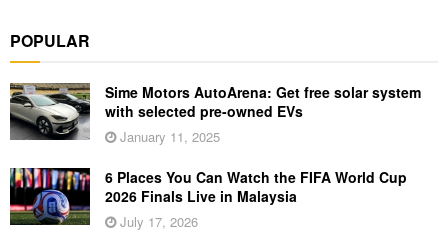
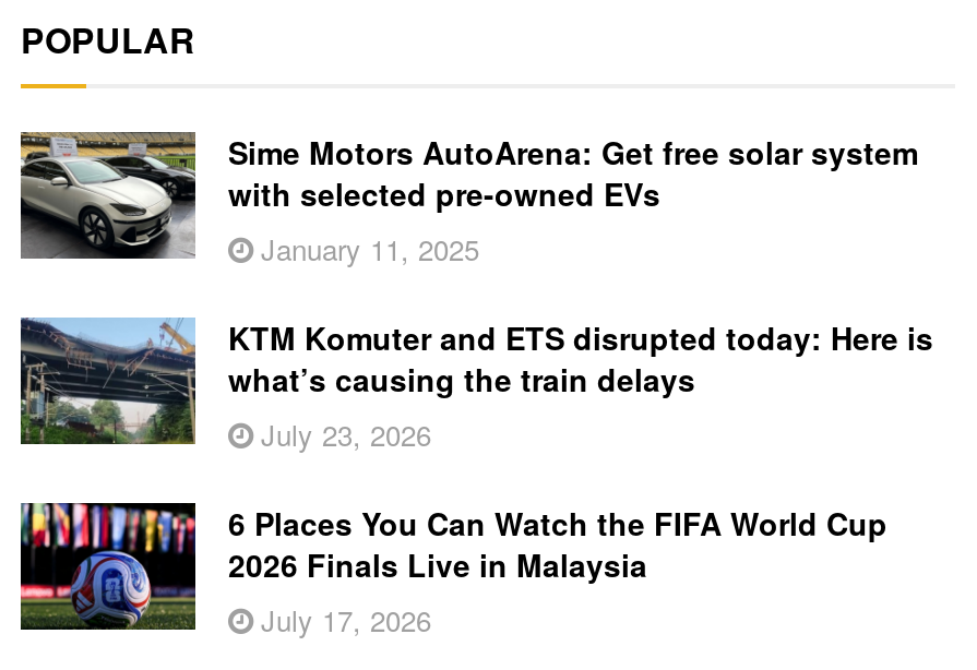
none -> [21,316,933,456] [image] | KTM Komuter and ETS disrupted today: Here is | what’s causing the train delays | July 23, 2026

